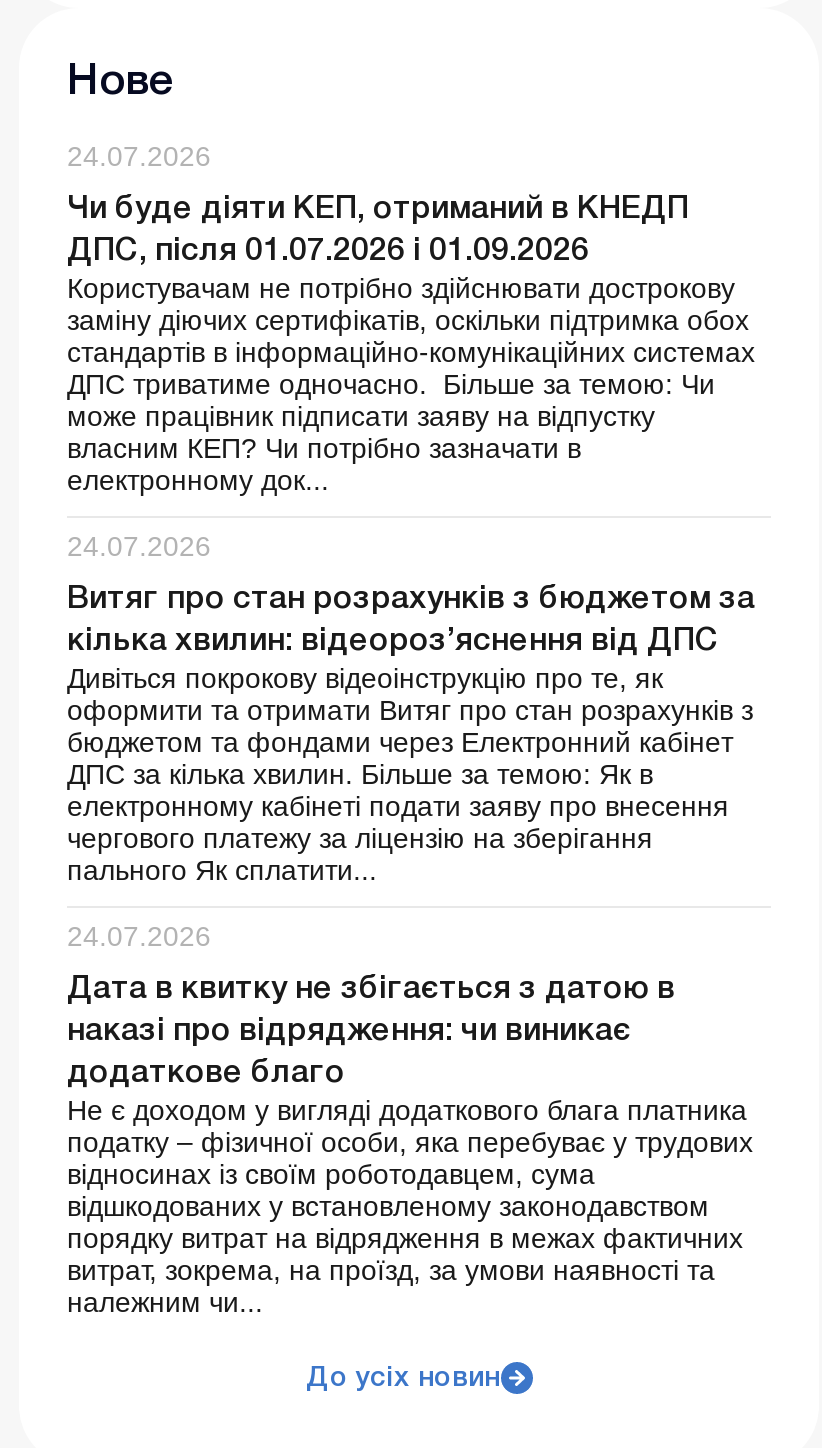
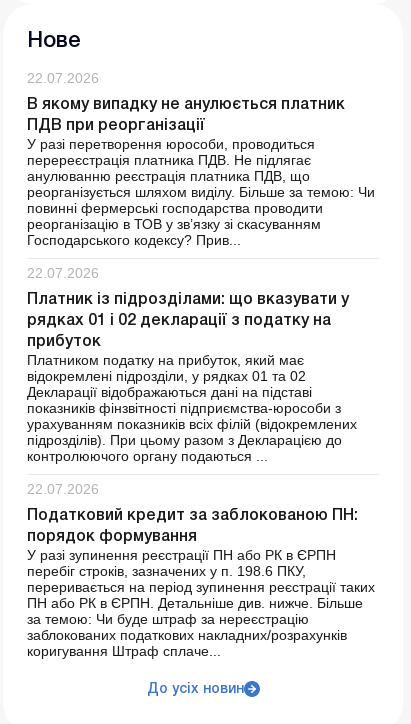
[67,141,211,173] 24.07.2026 -> [27,70,99,86] 22.07.2026
[67,197,689,225] Чи буде діяти КЕП, отриманий в КНЕДП -> [27,98,345,112] В якому випадку не анулюється платник
[67,239,755,497] ДПС, після 01.07.2026 і 01.09.2026 | Користувачам не потрібно здійснювати дострокову | заміну діючих сертифікатів, оскільки підтримка обох | стандартів в інформаційно-комунікаційних системах | ДПС триватиме одночасно. Більше за темою: Чи | може працівник підписати заяву на відпустку | власним КЕП? Чи потрібно зазначати в | електронному док... -> [27,119,375,248] ПДВ при реорганізації | У разі перетворення юрособи, проводиться | перереєстрація платника ПДВ. Не підлягає | анулюванню реєстрація платника ПДВ, що | реорганізується шляхом виділу. Більше за темою: Чи | повинні фермерські господарства проводити | реорганізацію в ТОВ у зв’язку зі скасуванням | Господарського кодексу? Прив...
[67,531,211,563] 24.07.2026 -> [27,265,99,281] 22.07.2026
[67,587,755,615] Витяг про стан розрахунків з бюджетом за -> [27,293,349,307] Платник із підрозділами: що вказувати у
[67,629,753,887] кілька хвилин: відеороз’яснення від ДПС | Дивіться покрокову відеоінструкцію про те, як | оформити та отримати Витяг про стан розрахунків з | бюджетом та фондами через Електронний кабінет | ДПС за кілька хвилин. Більше за темою: Як в | електронному кабінеті подати заяву про внесення | чергового платежу за ліцензію на зберігання | пального Як сплатити... -> [27,314,331,328] рядках 01 і 02 декларації з податку на
[67,921,211,953] 24.07.2026 -> [27,335,357,464] прибуток | Платником податку на прибуток, який має | відокремлені підрозділи, у рядках 01 та 02 | Декларації відображаються дані на підставі | показників фінзвітності підприємства-юрособи з | урахуванням показників всіх філій (відокремлених | підрозділів). При цьому разом з Декларацією до | контролюючого органу подаються ...
[67,977,675,1005] Дата в квитку не збігається з датою в -> [27,481,99,497] 22.07.2026
[67,1019,631,1047] наказі про відрядження: чи виникає -> [27,509,358,523] Податковий кредит за заблокованою ПН:
[67,1061,753,1319] додаткове благо | Не є доходом у вигляді додаткового блага платника | податку – фізичної особи, яка перебуває у трудових | відносинах із своїм роботодавцем, сума | відшкодованих у встановленому законодавством | порядку витрат на відрядження в межах фактичних | витрат, зокрема, на проїзд, за умови наявності та | належним чи... -> [27,530,375,659] порядок формування | У разі зупинення реєстрації ПН або РК в ЄРПН | перебіг строків, зазначених у п. 198.6 ПКУ, | переривається на період зупинення реєстрації таких | ПН або РК в ЄРПН. Детальніше див. нижче. Більше | за темою: Чи буде штраф за нереєстрацію | заблокованих податкових накладних/розрахунків | коригування Штраф сплаче...

